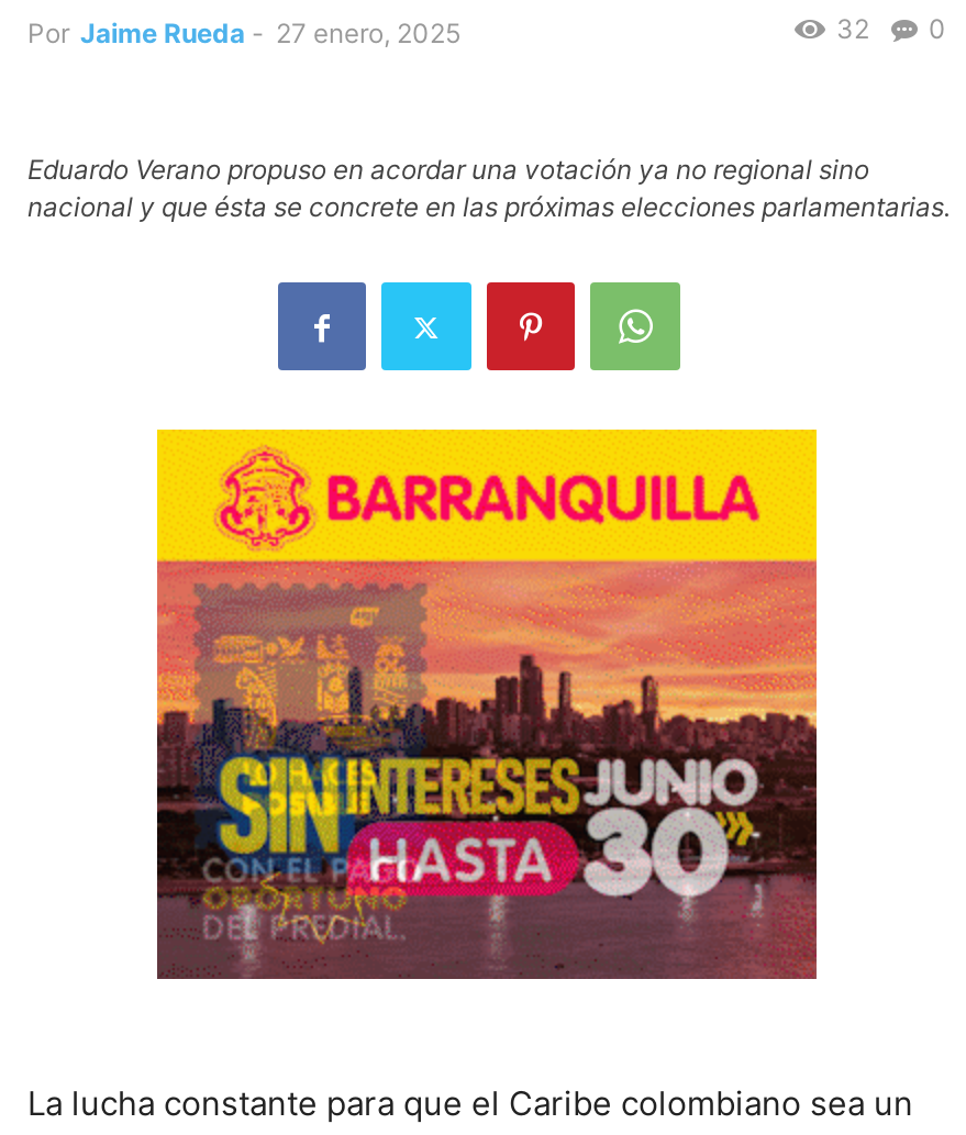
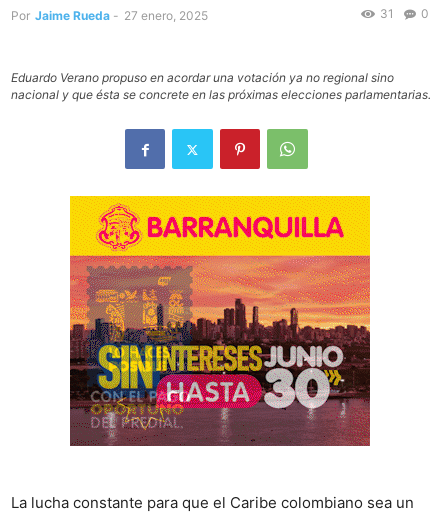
[836,12,946,45] 32 0 -> [380,6,429,21] 31 0

